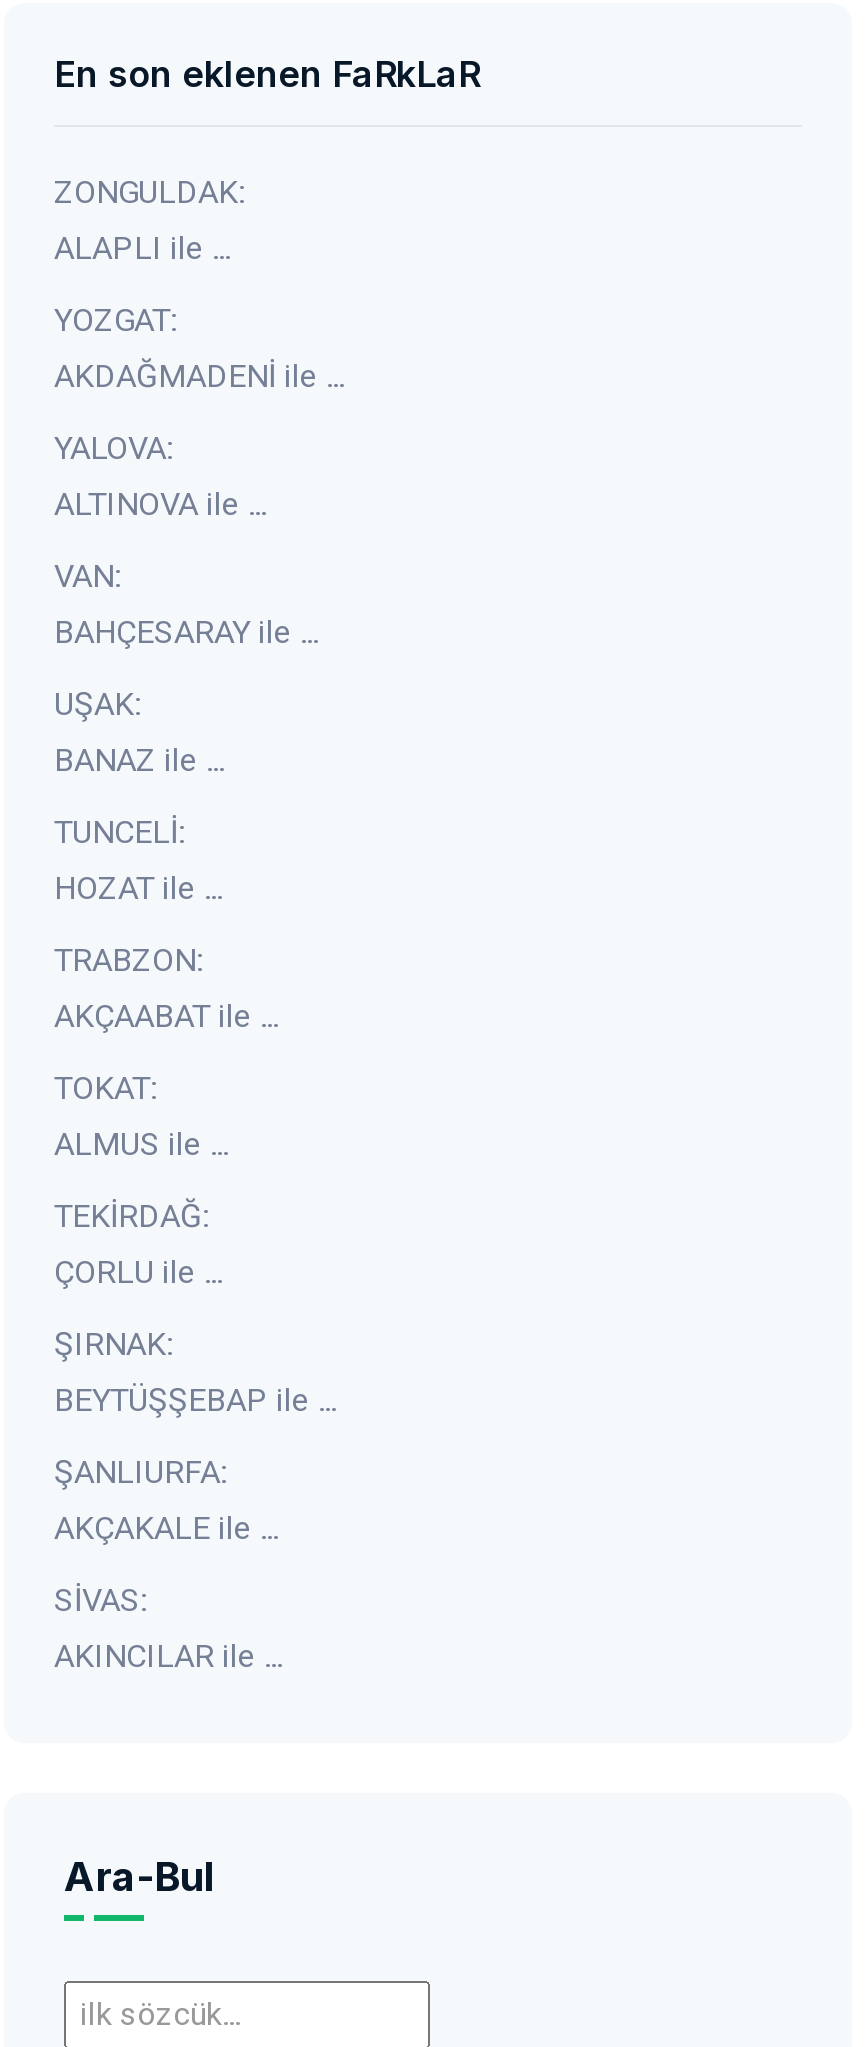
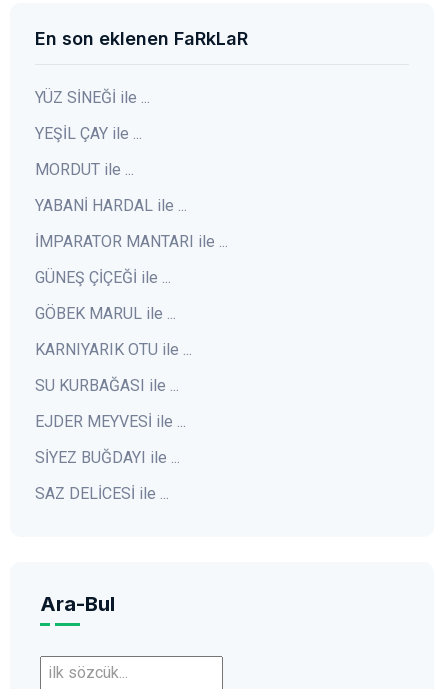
[54,173,344,1675] ZONGULDAK: | ALAPLI ile ... | YOZGAT: | AKDAĞMADENİ ile ... | YALOVA: | ALTINOVA ile ... | VAN: | BAHÇESARAY ile ... | UŞAK: | BANAZ ile ... | TUNCELİ: | HOZAT ile ... | TRABZON: | AKÇAABAT ile ... | TOKAT: | ALMUS ile ... | TEKİRDAĞ: | ÇORLU ile ... | ŞIRNAK: | BEYTÜŞŞEBAP ile ... | ŞANLIURFA: | AKÇAKALE ile ... | SİVAS: | AKINCILAR ile ... -> [35,88,228,503] YÜZ SİNEĞİ ile ... | YEŞİL ÇAY ile ... | MORDUT ile ... | YABANİ HARDAL ile ... | İMPARATOR MANTARI ile ... | GÜNEŞ ÇİÇEĞİ ile ... | GÖBEK MARUL ile ... | KARNIYARIK OTU ile ... | SU KURBAĞASI ile ... | EJDER MEYVESİ ile ... | SİYEZ BUĞDAYI ile ... | SAZ DELİCESİ ile ...

